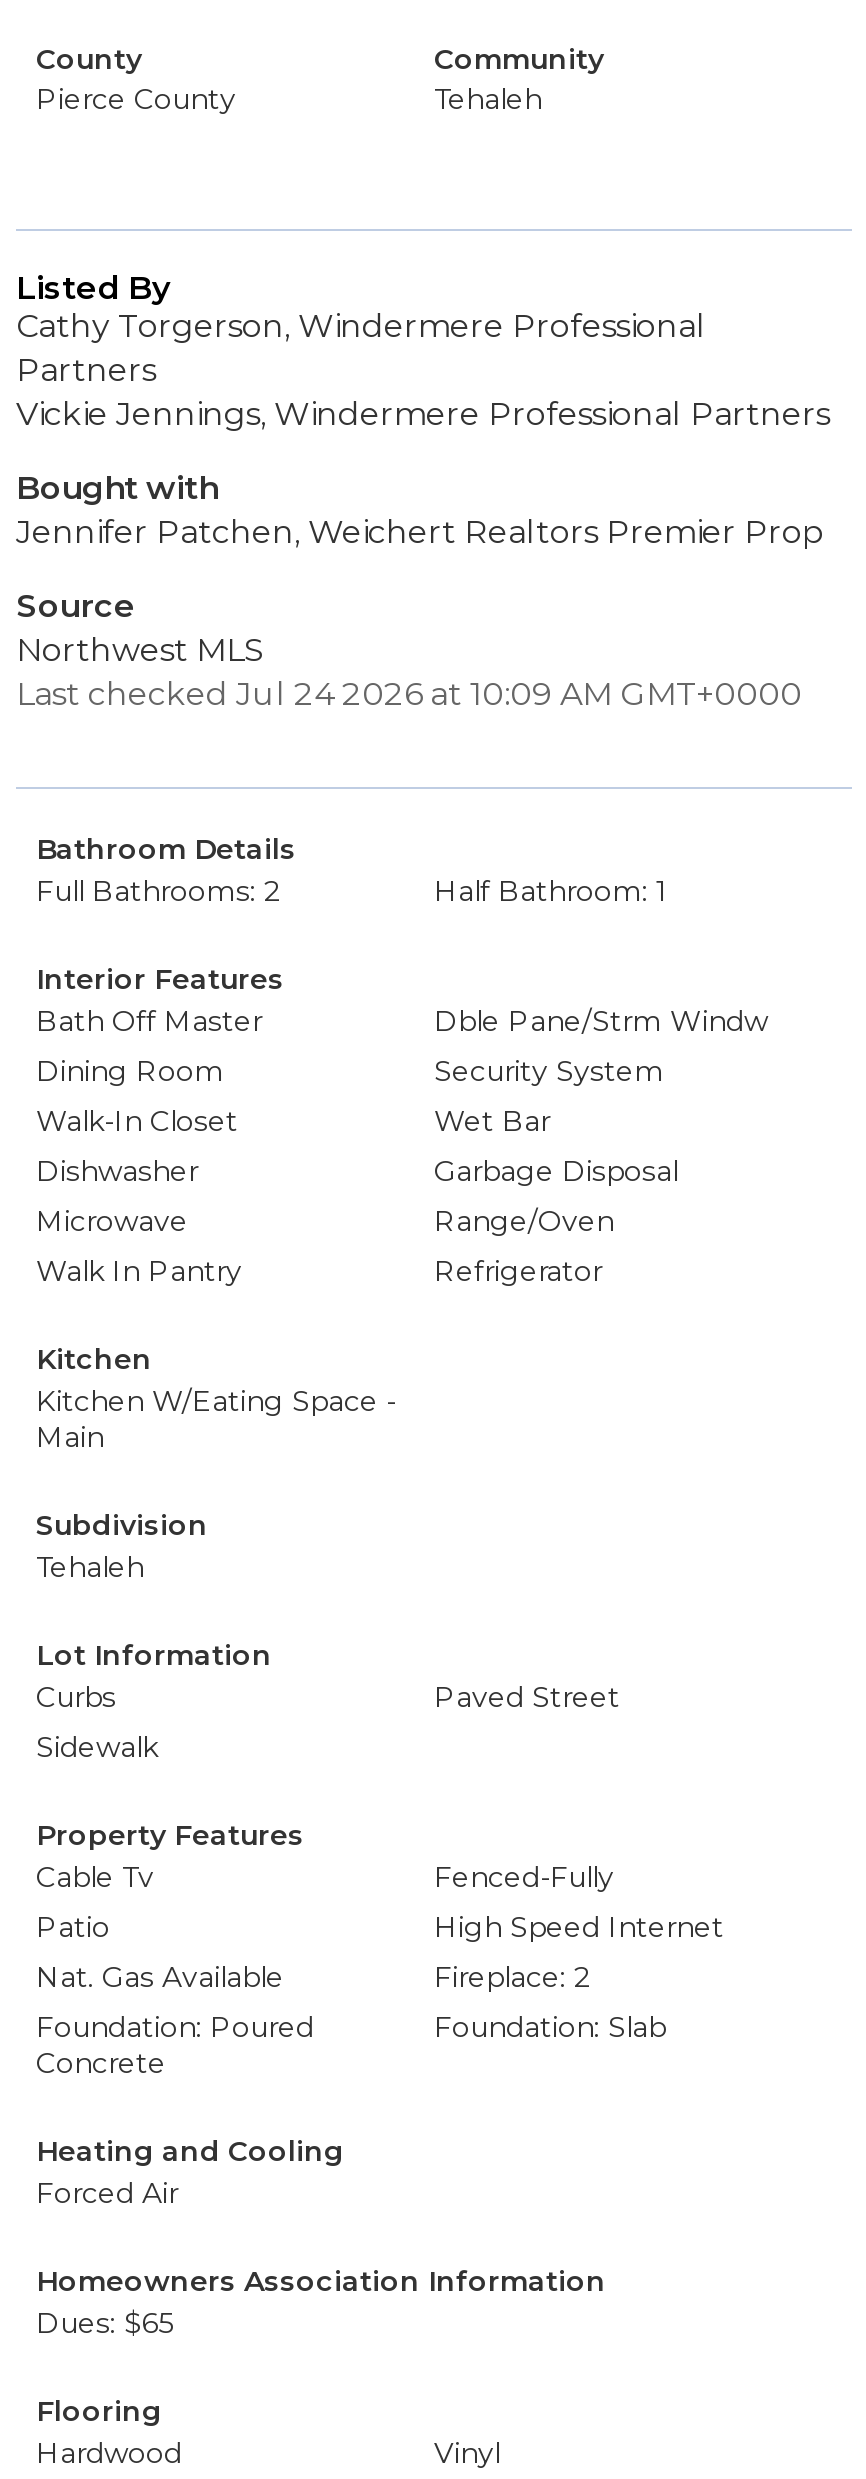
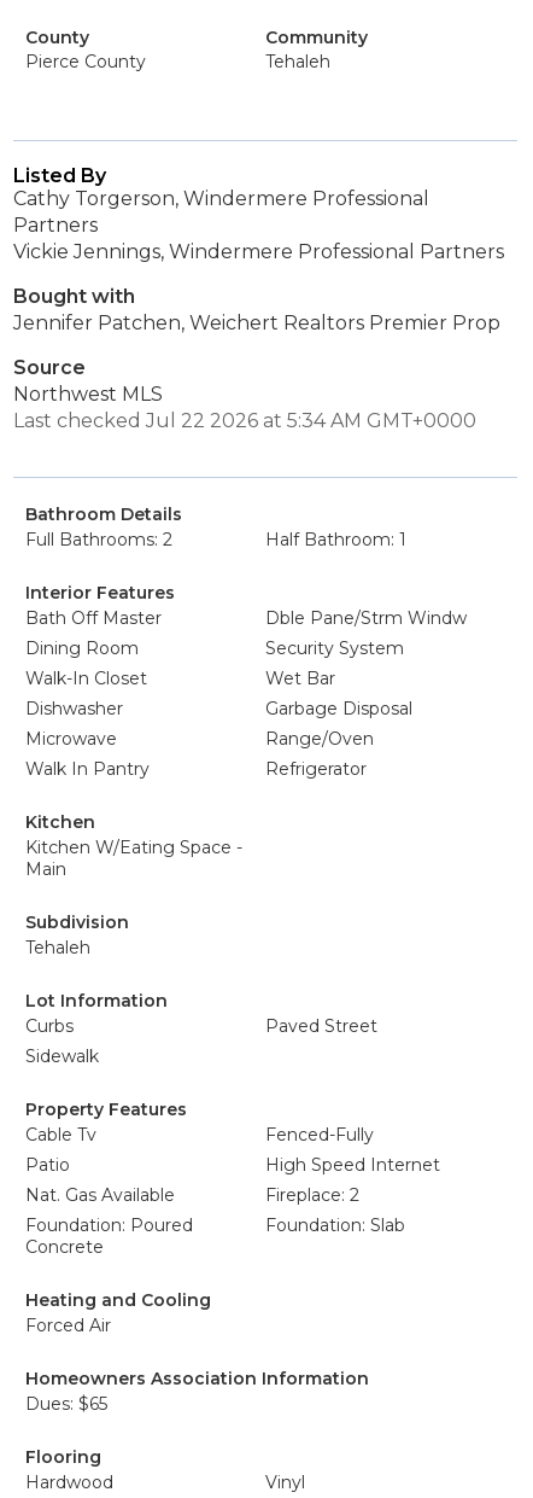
[16,675,802,713] Last checked Jul 24 2026 at 10:09 AM GMT+0000 -> [13,409,476,432] Last checked Jul 22 2026 at 5:34 AM GMT+0000

